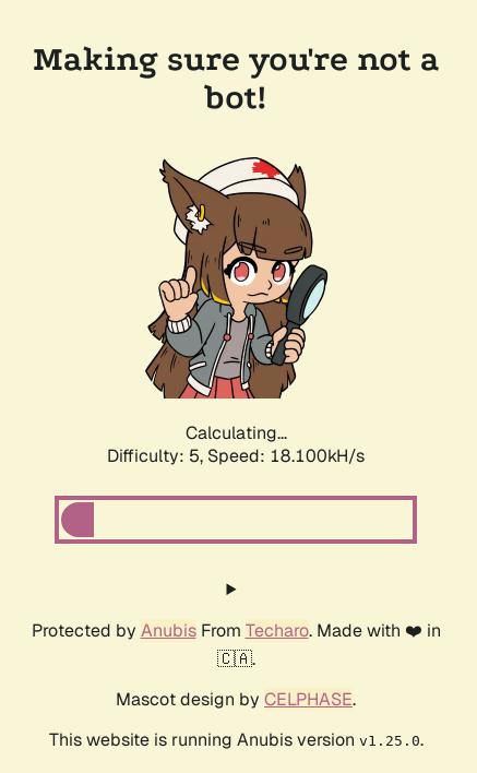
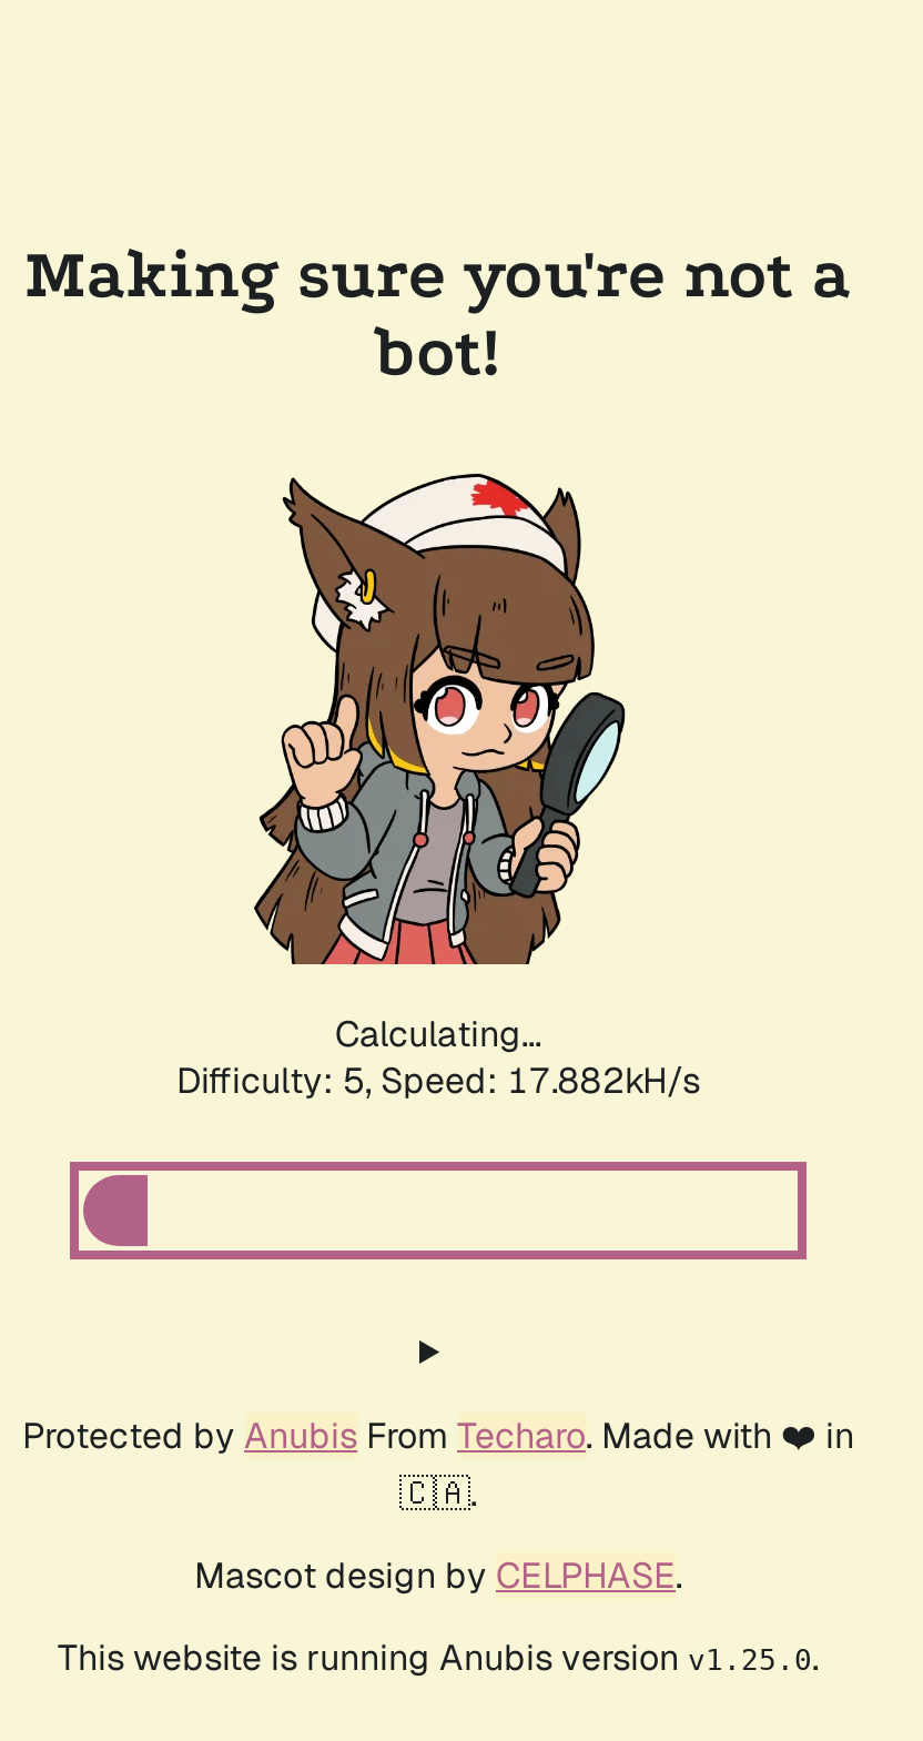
[107,444,365,467] Difficulty: 5, Speed: 18.100kH/s -> [176,1057,700,1104] Difficulty: 5, Speed: 17.882kH/s

